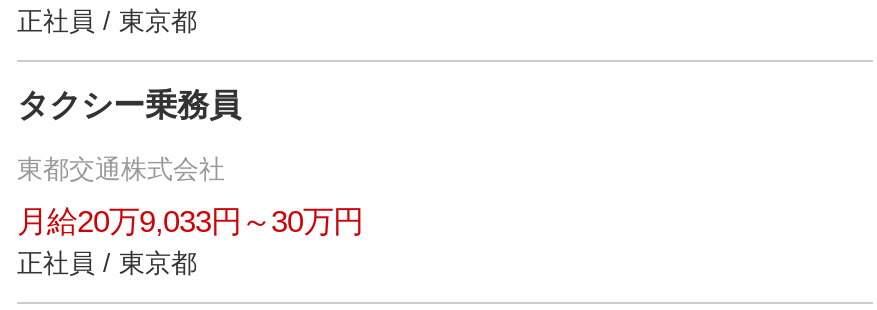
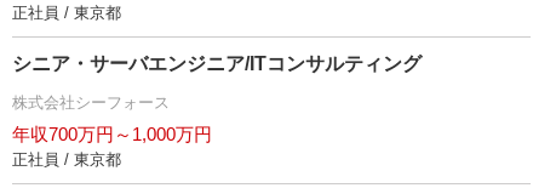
[17,88,241,122] タクシー乗務員 -> [12,53,422,74] シニア・サーバエンジニア/ITコンサルティング
[17,154,225,184] 東都交通株式会社 -> [12,93,170,111] 株式会社シーフォース
[17,204,363,238] 月給20万9,033円～30万円 -> [12,123,212,144] 年収700万円～1,000万円

